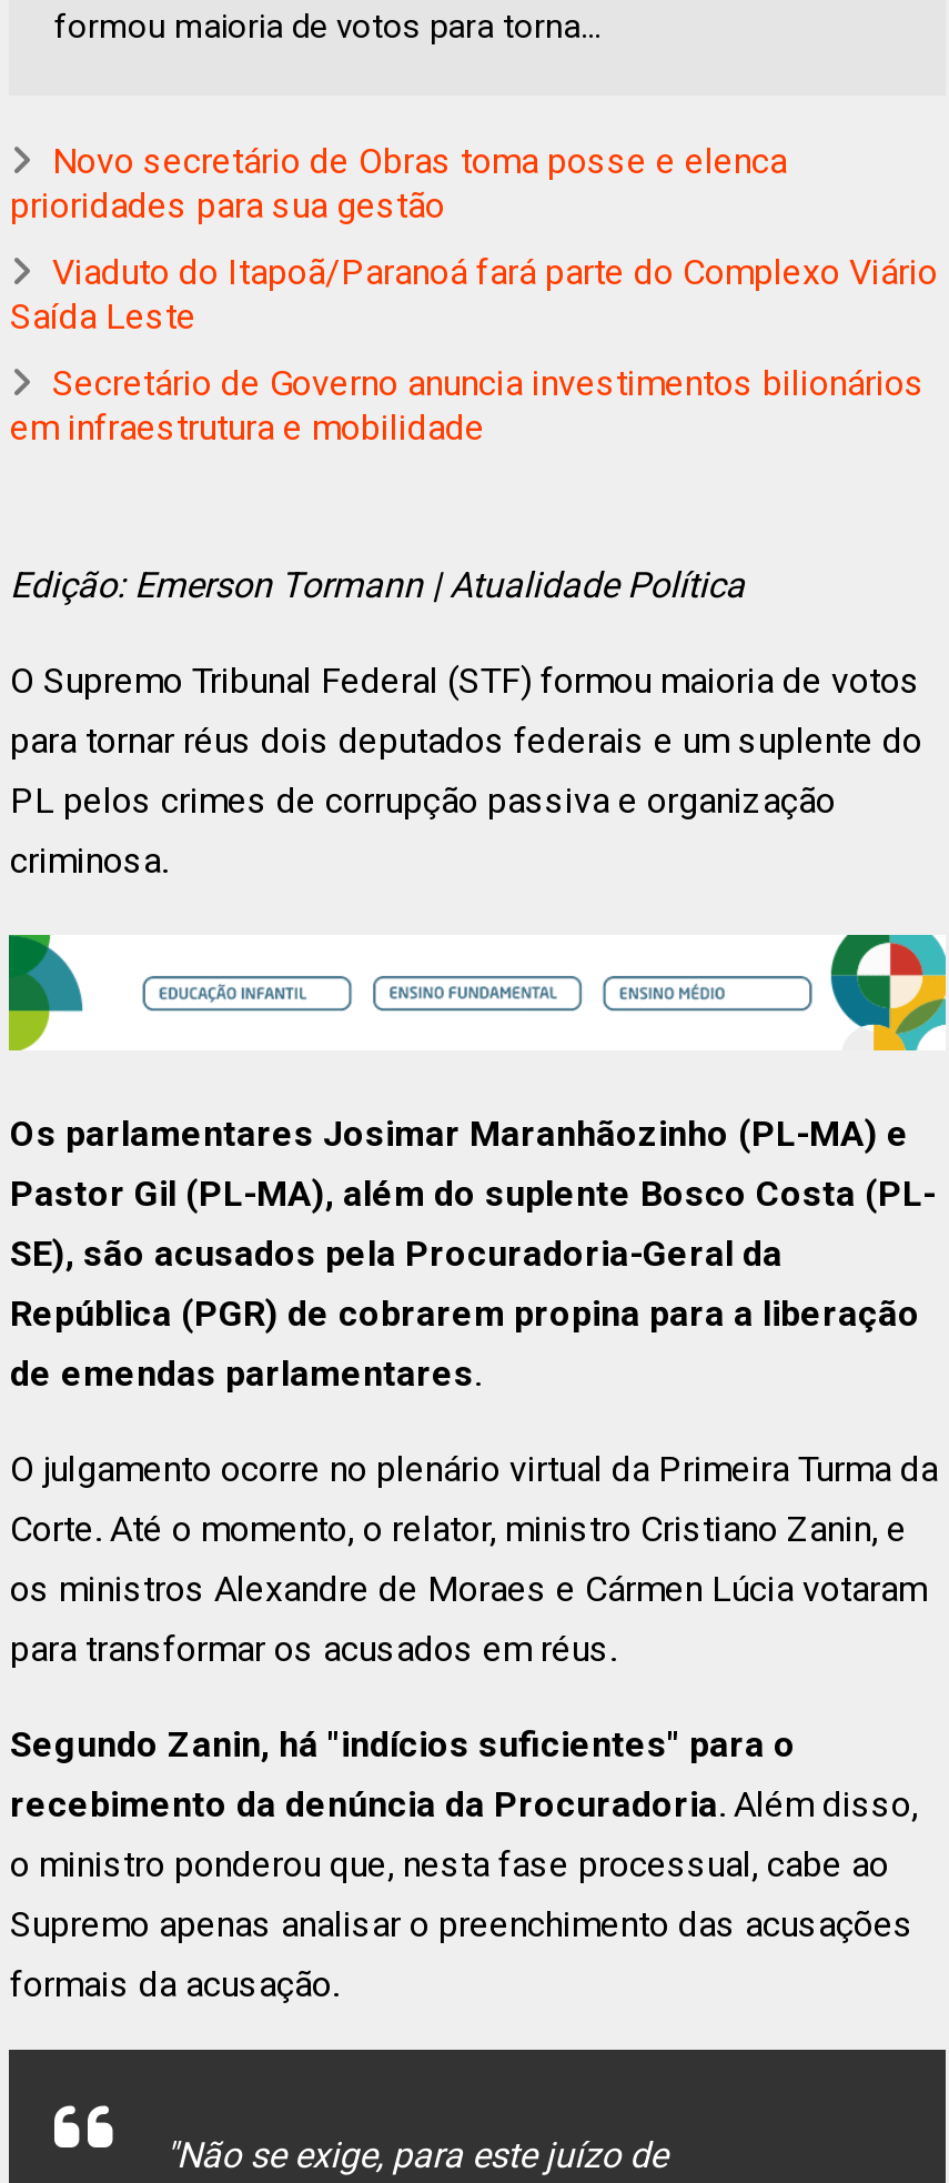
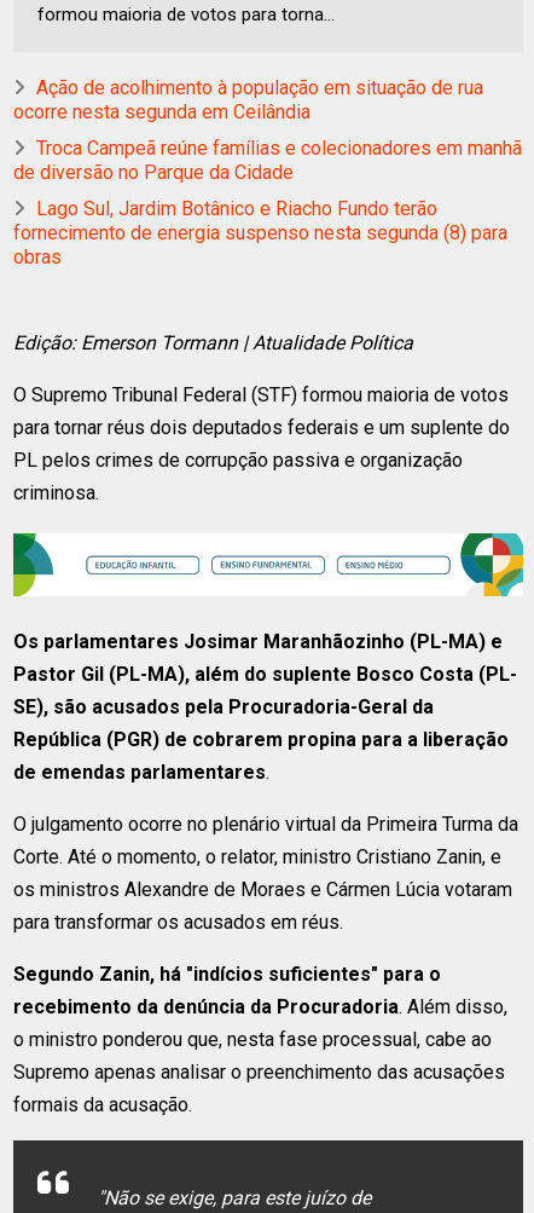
[10,140,787,226] Novo secretário de Obras toma posse e elenca | prioridades para sua gestão -> [14,76,484,123] Ação de acolhimento à população em situação de rua | ocorre nesta segunda em Ceilândia
[10,251,938,337] Viaduto do Itapoã/Paranoá fará parte do Complexo Viário | Saída Leste -> [14,137,522,184] Troca Campeã reúne famílias e colecionadores em manhã | de diversão no Parque da Cidade
[10,362,924,448] Secretário de Governo anuncia investimentos bilionários | em infraestrutura e mobilidade -> [14,197,508,268] Lago Sul, Jardim Botânico e Riacho Fundo terão | fornecimento de energia suspenso nesta segunda (8) para | obras

